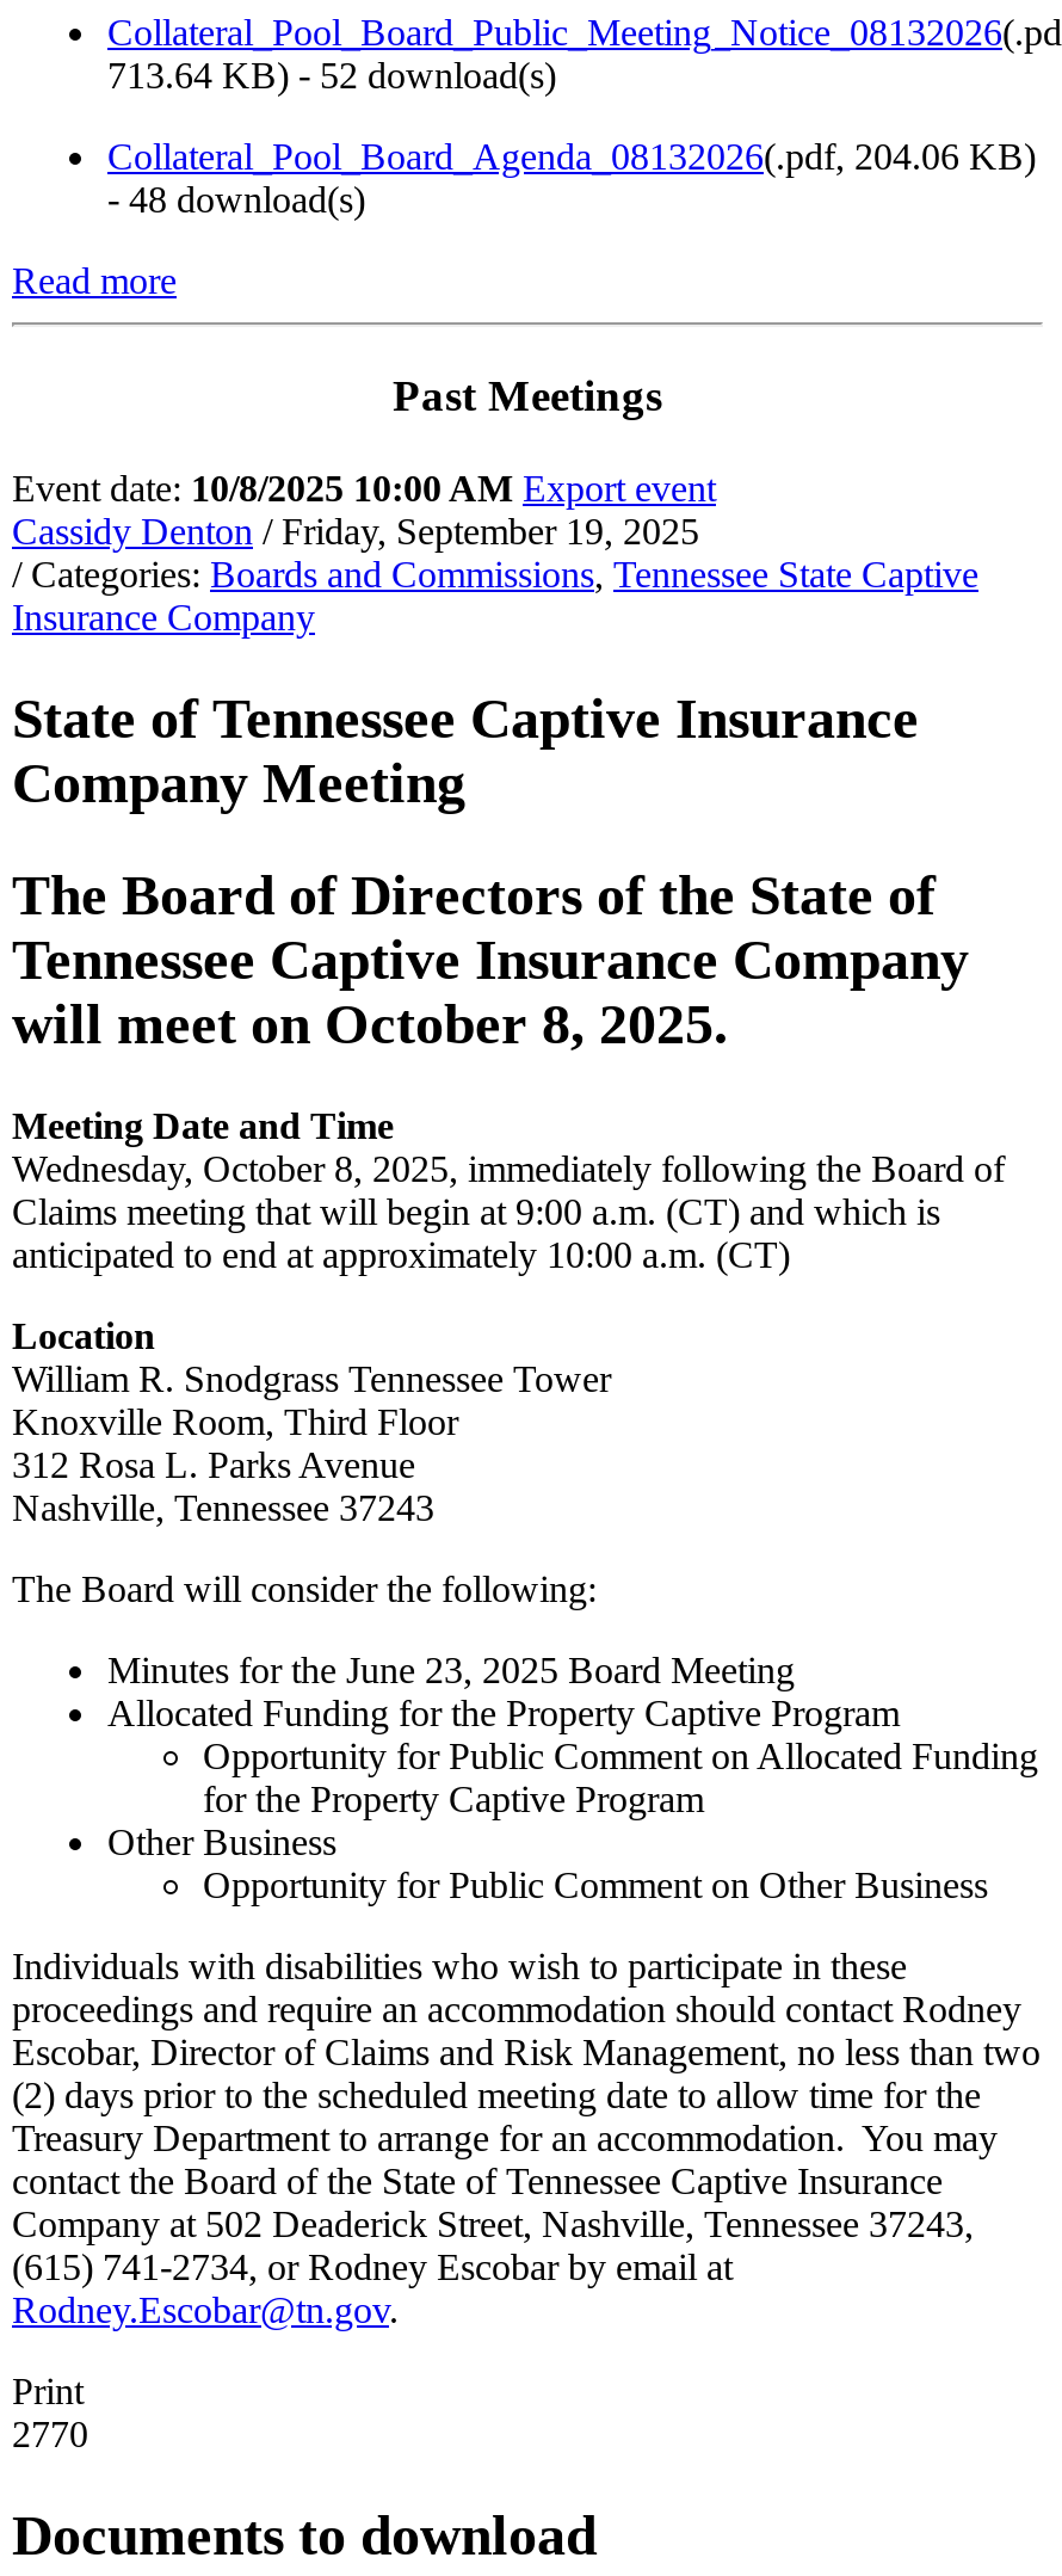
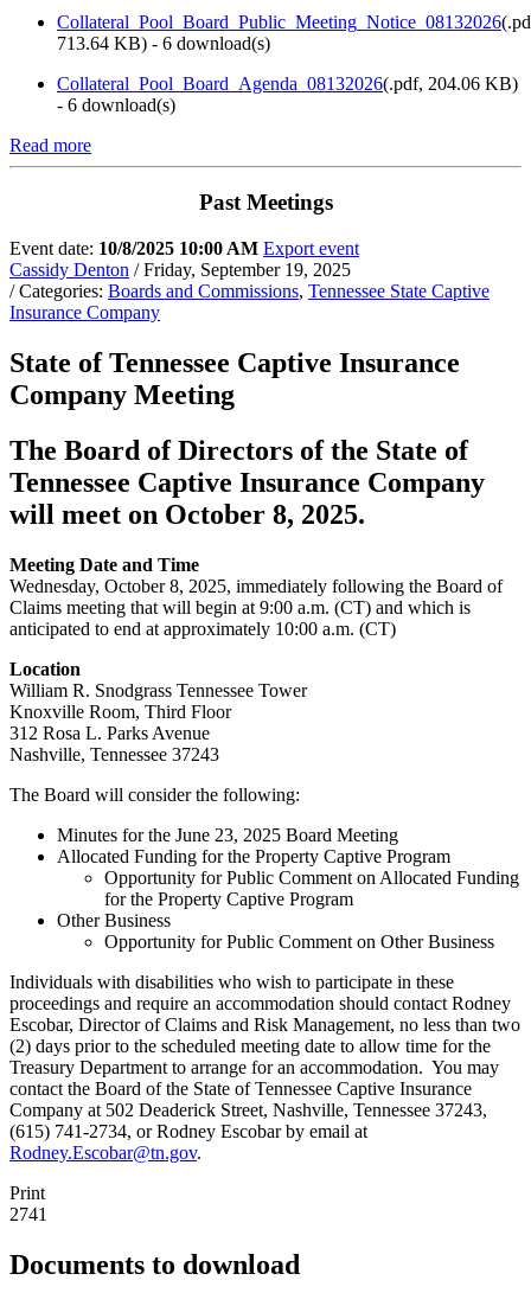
[107,54,556,95] 713.64 KB) - 52 download(s) -> [57,33,270,53] 713.64 KB) - 6 download(s)
[107,178,365,219] - 48 download(s) -> [57,94,175,115] - 6 download(s)
[12,2413,88,2454] 2770 -> [9,1204,47,1224] 2741

